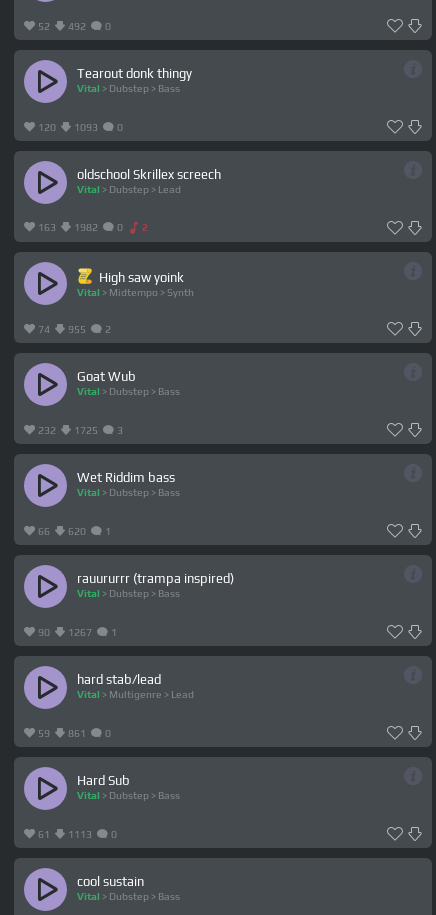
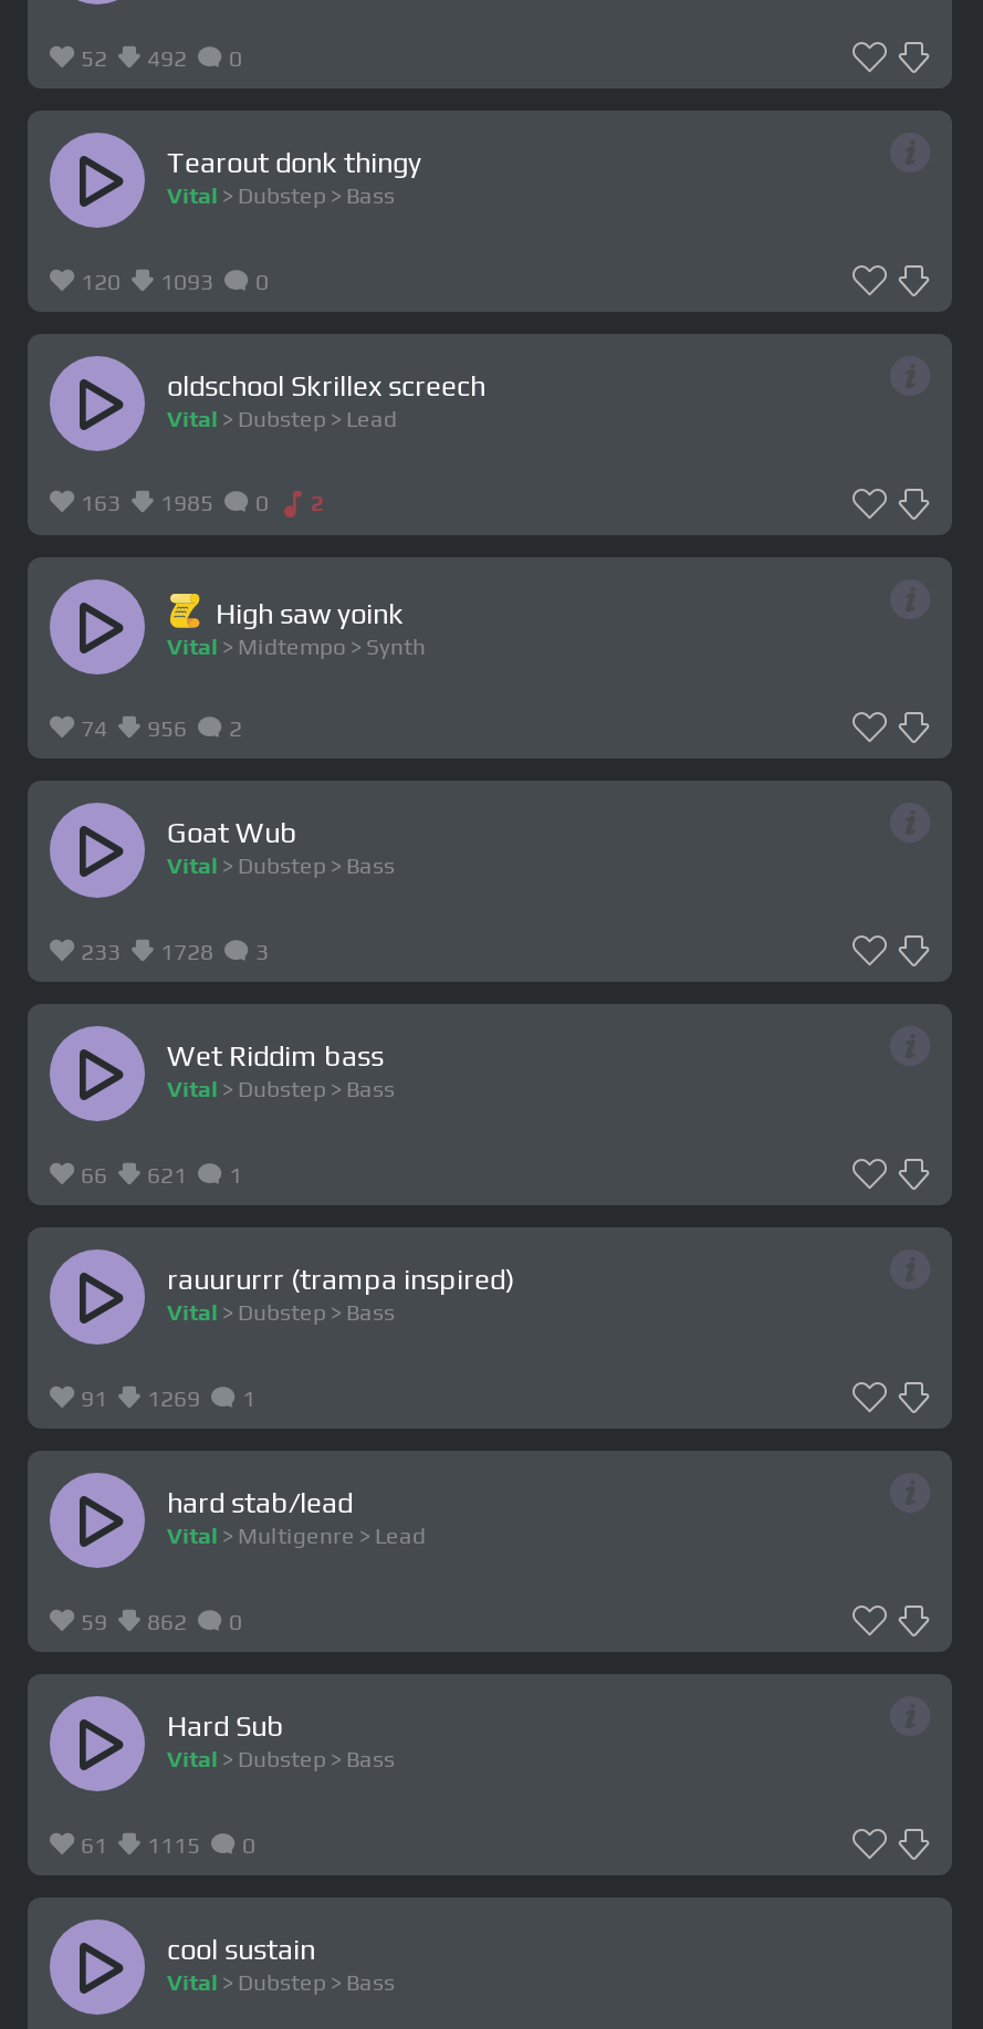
[74,221,98,233] 1982 -> [160,489,213,515] 1985
[38,323,111,335] 74 955 2 -> [81,714,242,741] 74 956 2
[38,424,56,436] 232 -> [81,938,121,964] 233
[74,424,98,436] 1725 -> [160,938,213,964] 1728
[38,525,111,537] 66 620 1 -> [81,1161,242,1188] 66 621 1
[38,626,50,638] 90 -> [81,1384,107,1411] 91
[68,626,92,638] 1267 -> [147,1384,200,1411] 1269
[38,727,111,739] 59 861 0 -> [81,1608,242,1634] 59 862 0
[38,828,117,840] 61 1113 0 -> [81,1831,255,1858] 61 1115 0

